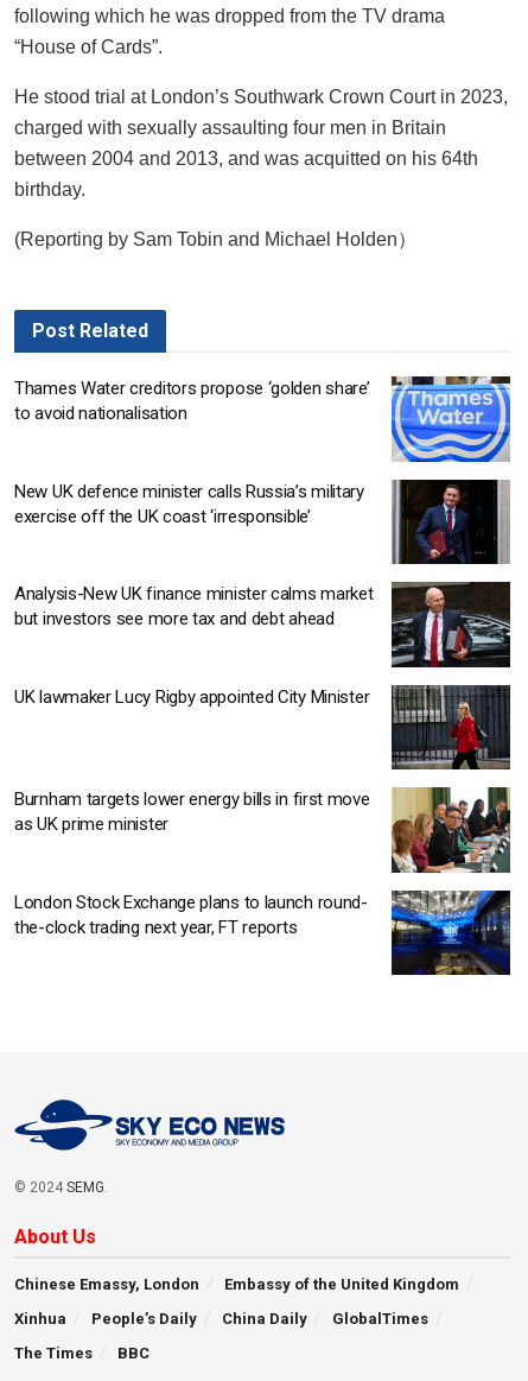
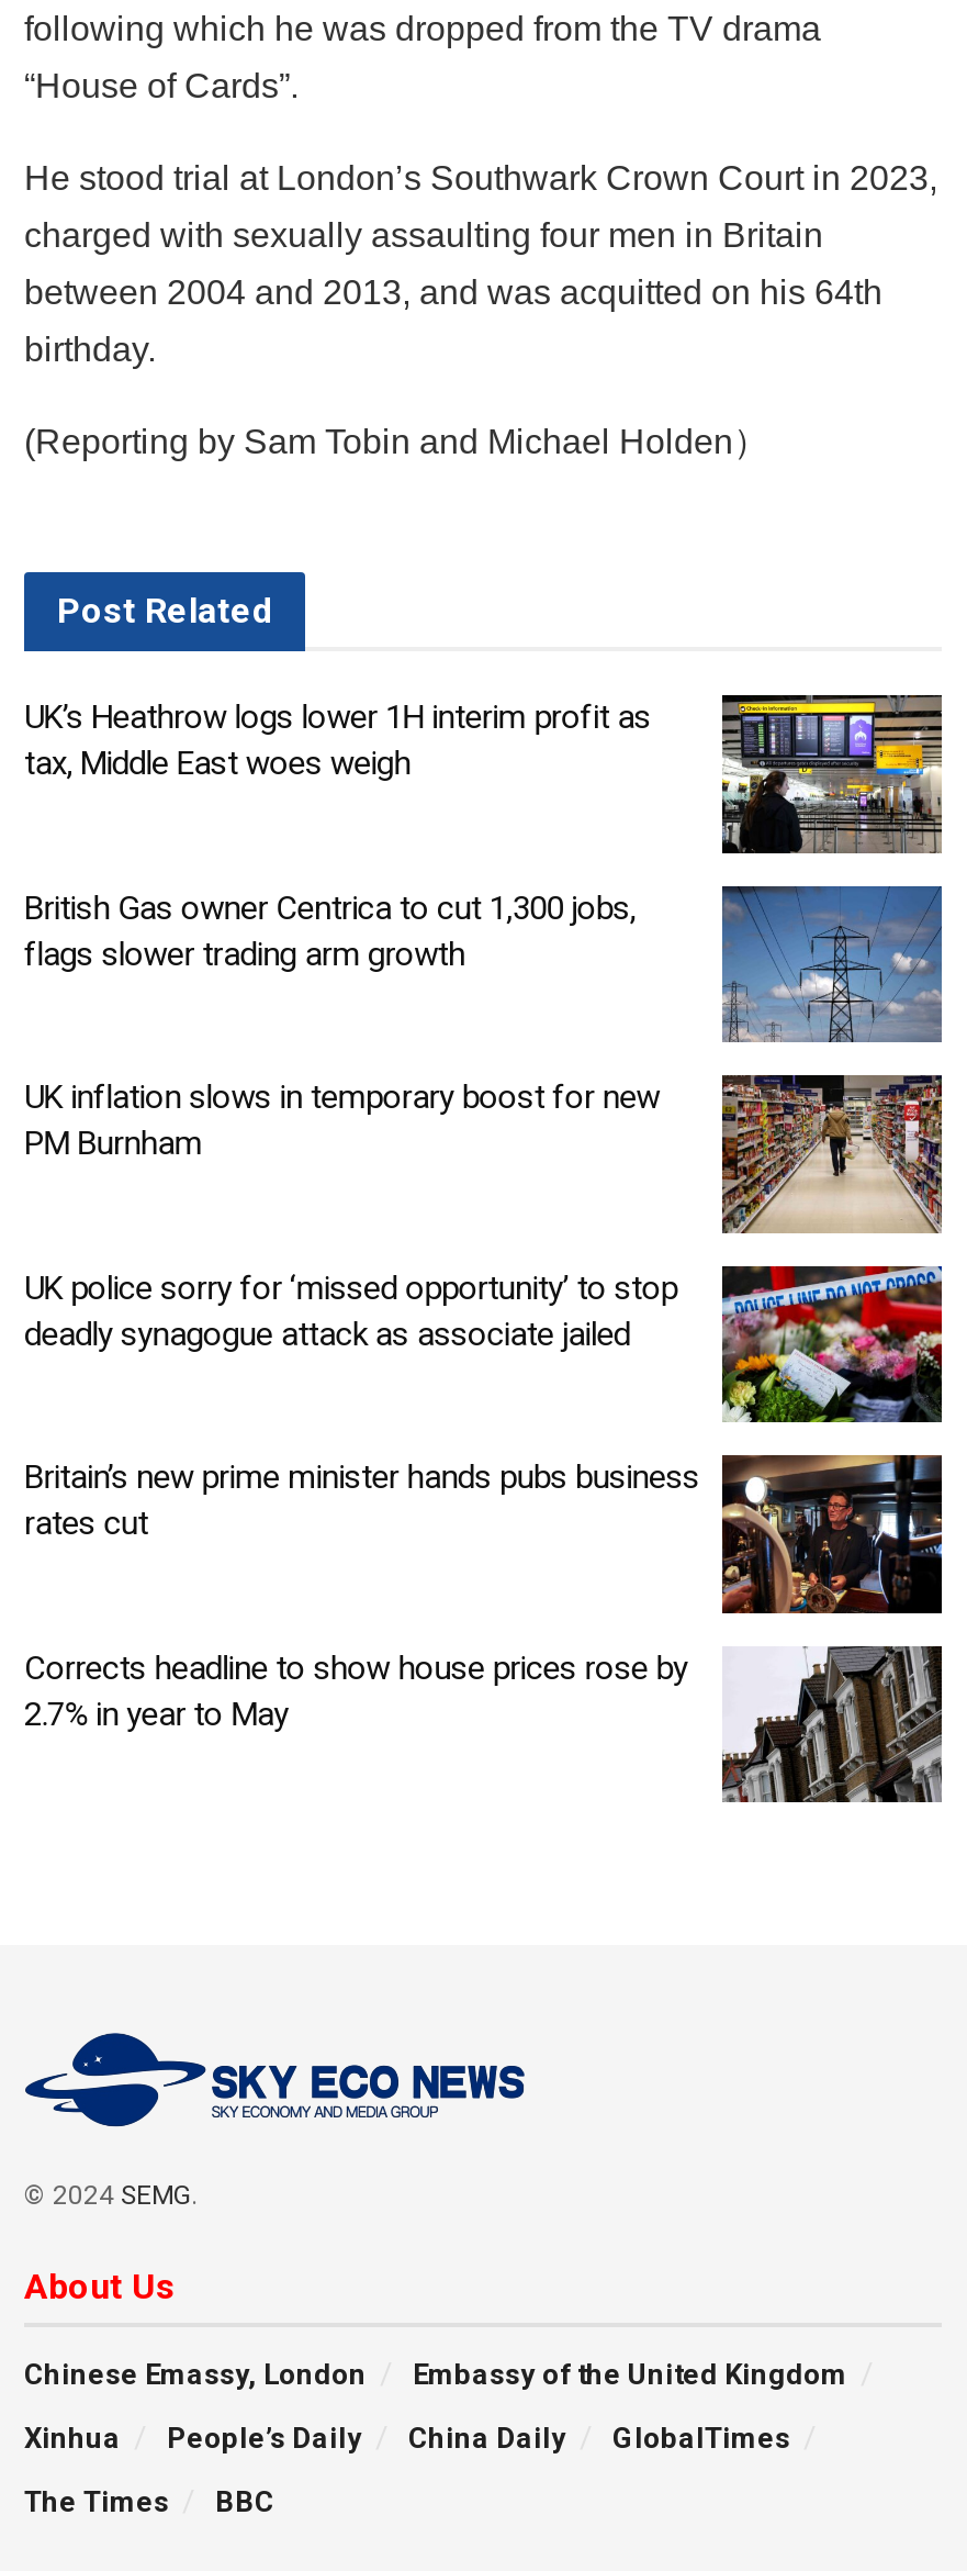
[14,375,511,463] [image] | Thames Water creditors propose ‘golden share’ | to avoid nationalisation -> [24,693,944,856] [image] | UK’s Heathrow logs lower 1H interim profit as | tax, Middle East woes weigh
[14,479,510,565] [image] | New UK defence minister calls Russia’s military | exercise off the UK coast ‘irresponsible’ -> [24,884,944,1044] [image] | British Gas owner Centrica to cut 1,300 jobs, | flags slower trading arm growth
[14,581,511,669] [image] | Analysis-New UK finance minister calms market | but investors see more tax and debt ahead -> [24,1073,944,1236] [image] | UK inflation slows in temporary boost for new | PM Burnham
[14,684,511,771] [image] | UK lawmaker Lucy Rigby appointed City Minister -> [24,1264,944,1424] [image] | UK police sorry for ‘missed opportunity’ to stop | deadly synagogue attack as associate jailed
[14,786,511,874] [image] | Burnham targets lower energy bills in first move | as UK prime minister -> [24,1453,944,1616] [image] | Britain’s new prime minister hands pubs business | rates cut
[14,889,510,976] [image] | London Stock Exchange plans to launch round- | the-clock trading next year, FT reports -> [24,1644,944,1804] [image] | Corrects headline to show house prices rose by | 2.7% in year to May

